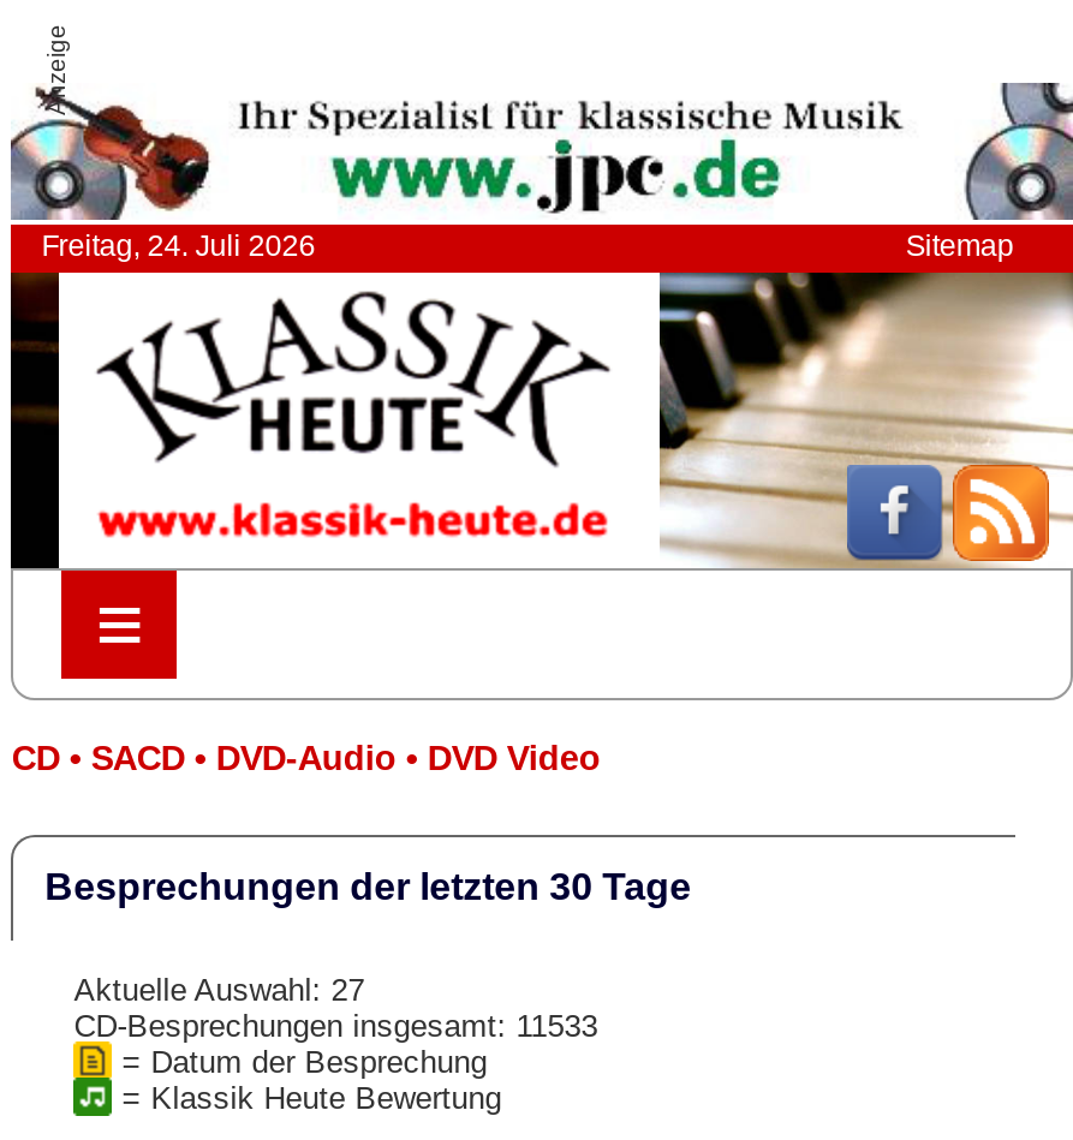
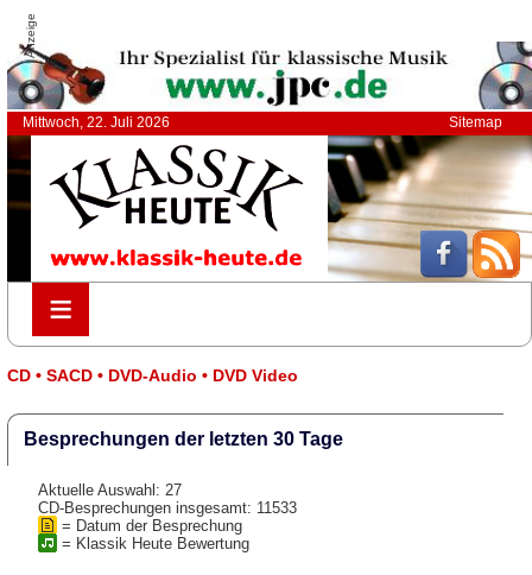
[41,230,315,263] Freitag, 24. Juli 2026 -> [22,114,169,131] Mittwoch, 22. Juli 2026

